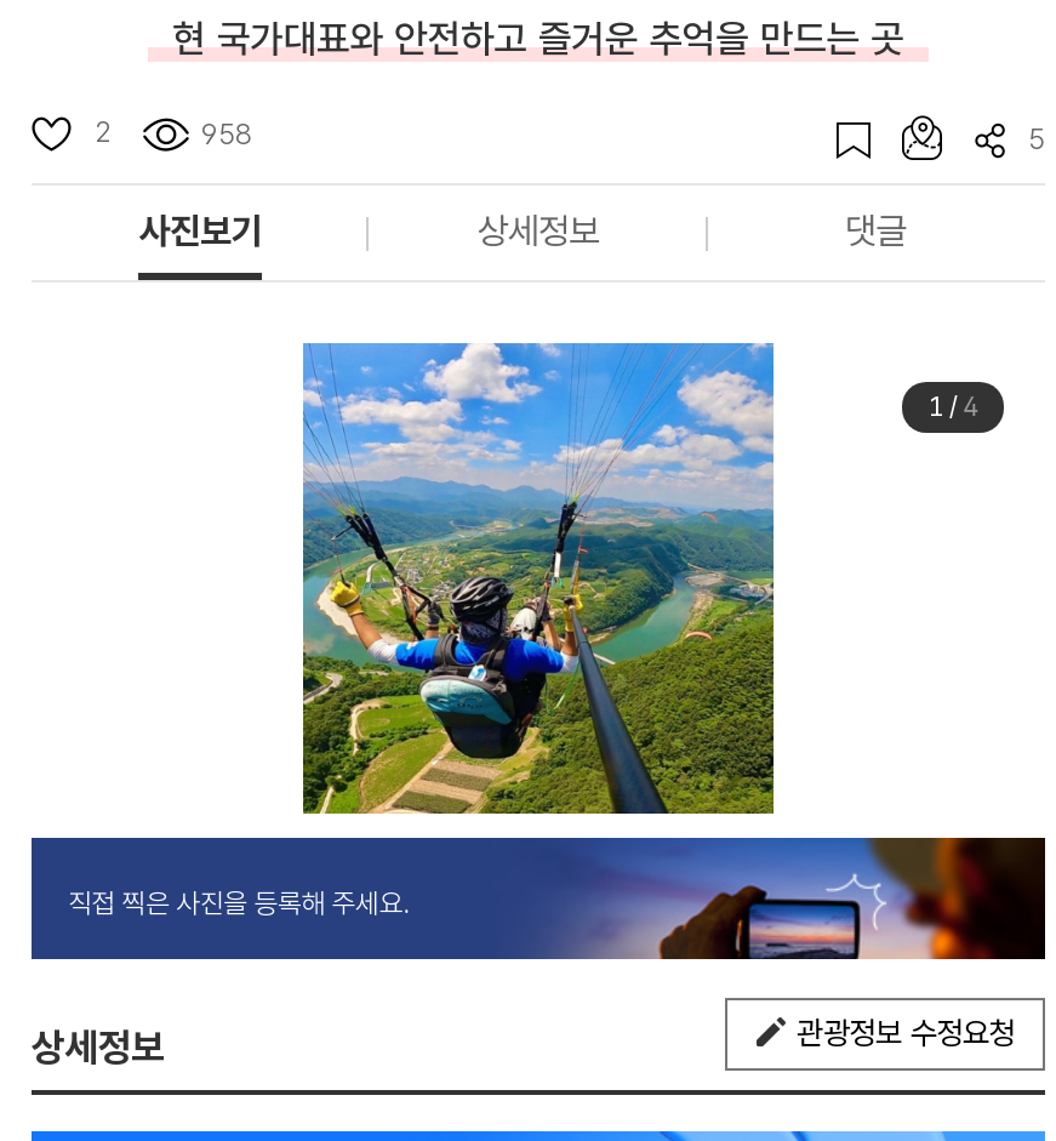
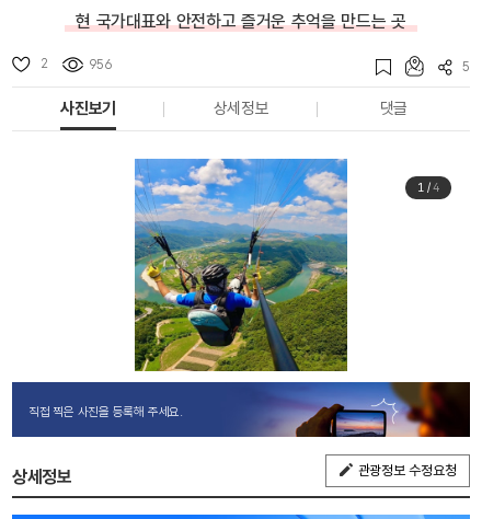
[201,118,252,152] 958 -> [89,57,112,72] 956

